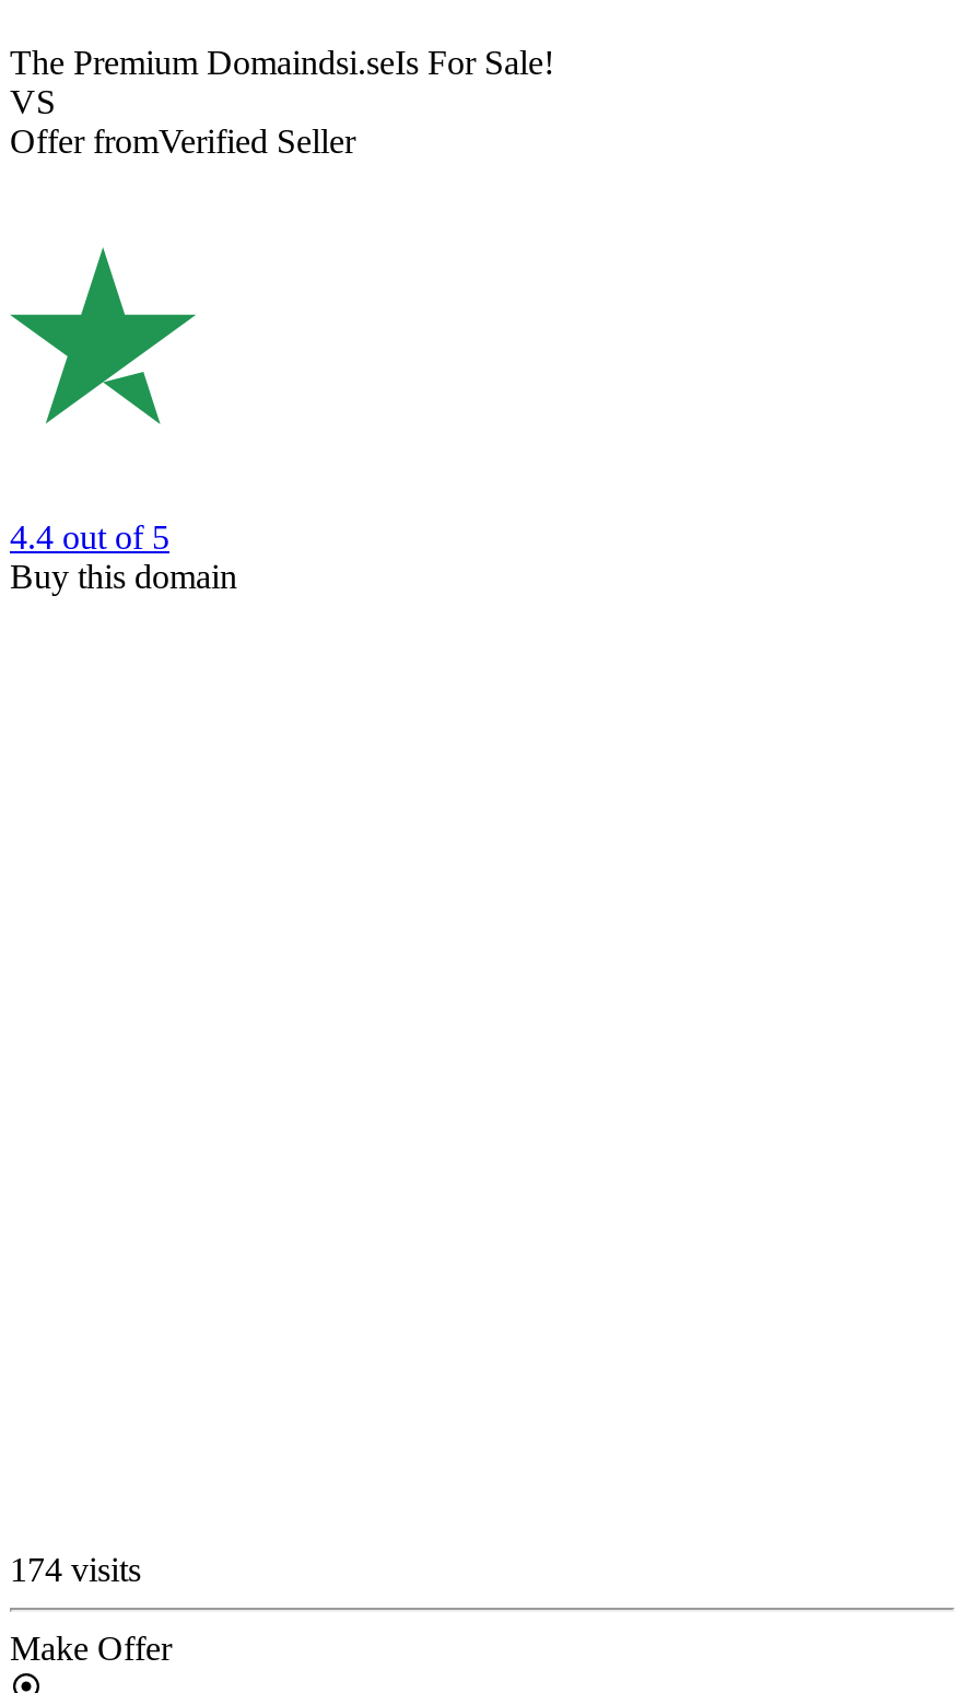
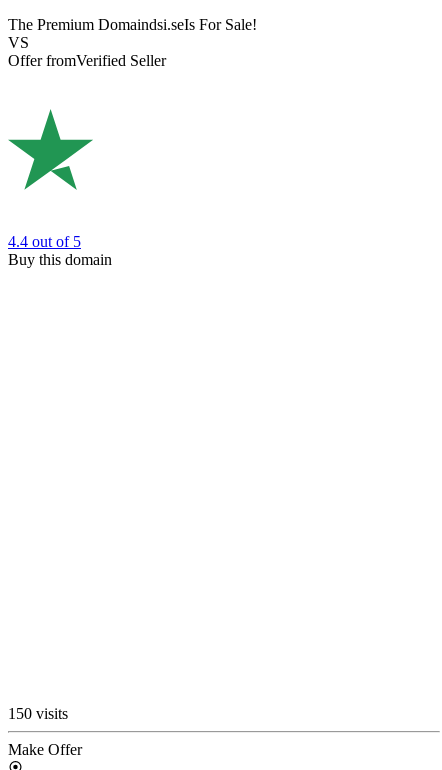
[10,1550,141,1587] 174 visits -> [8,705,68,722] 150 visits

